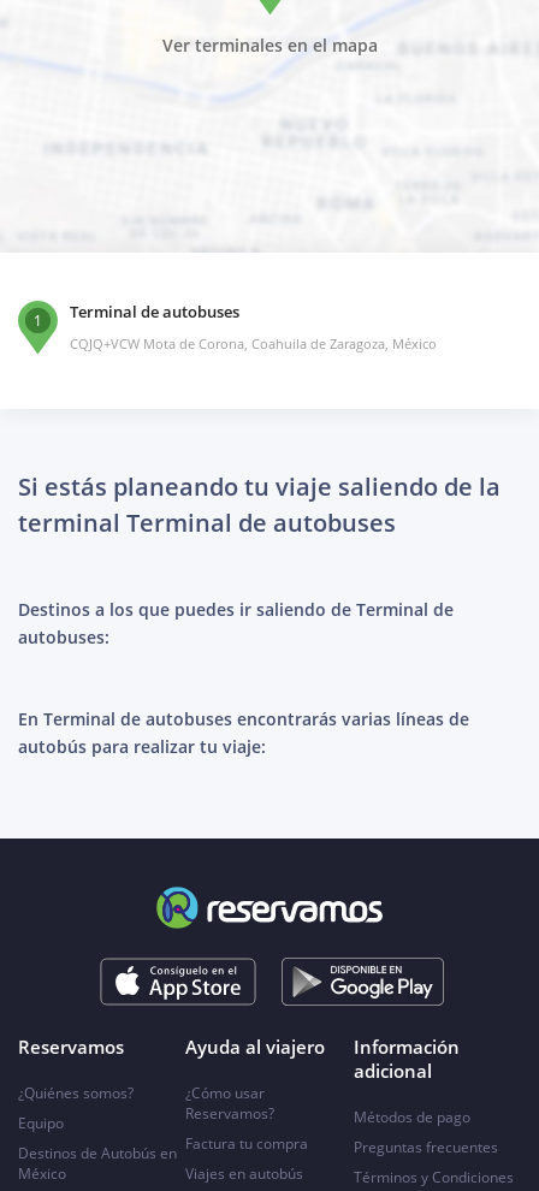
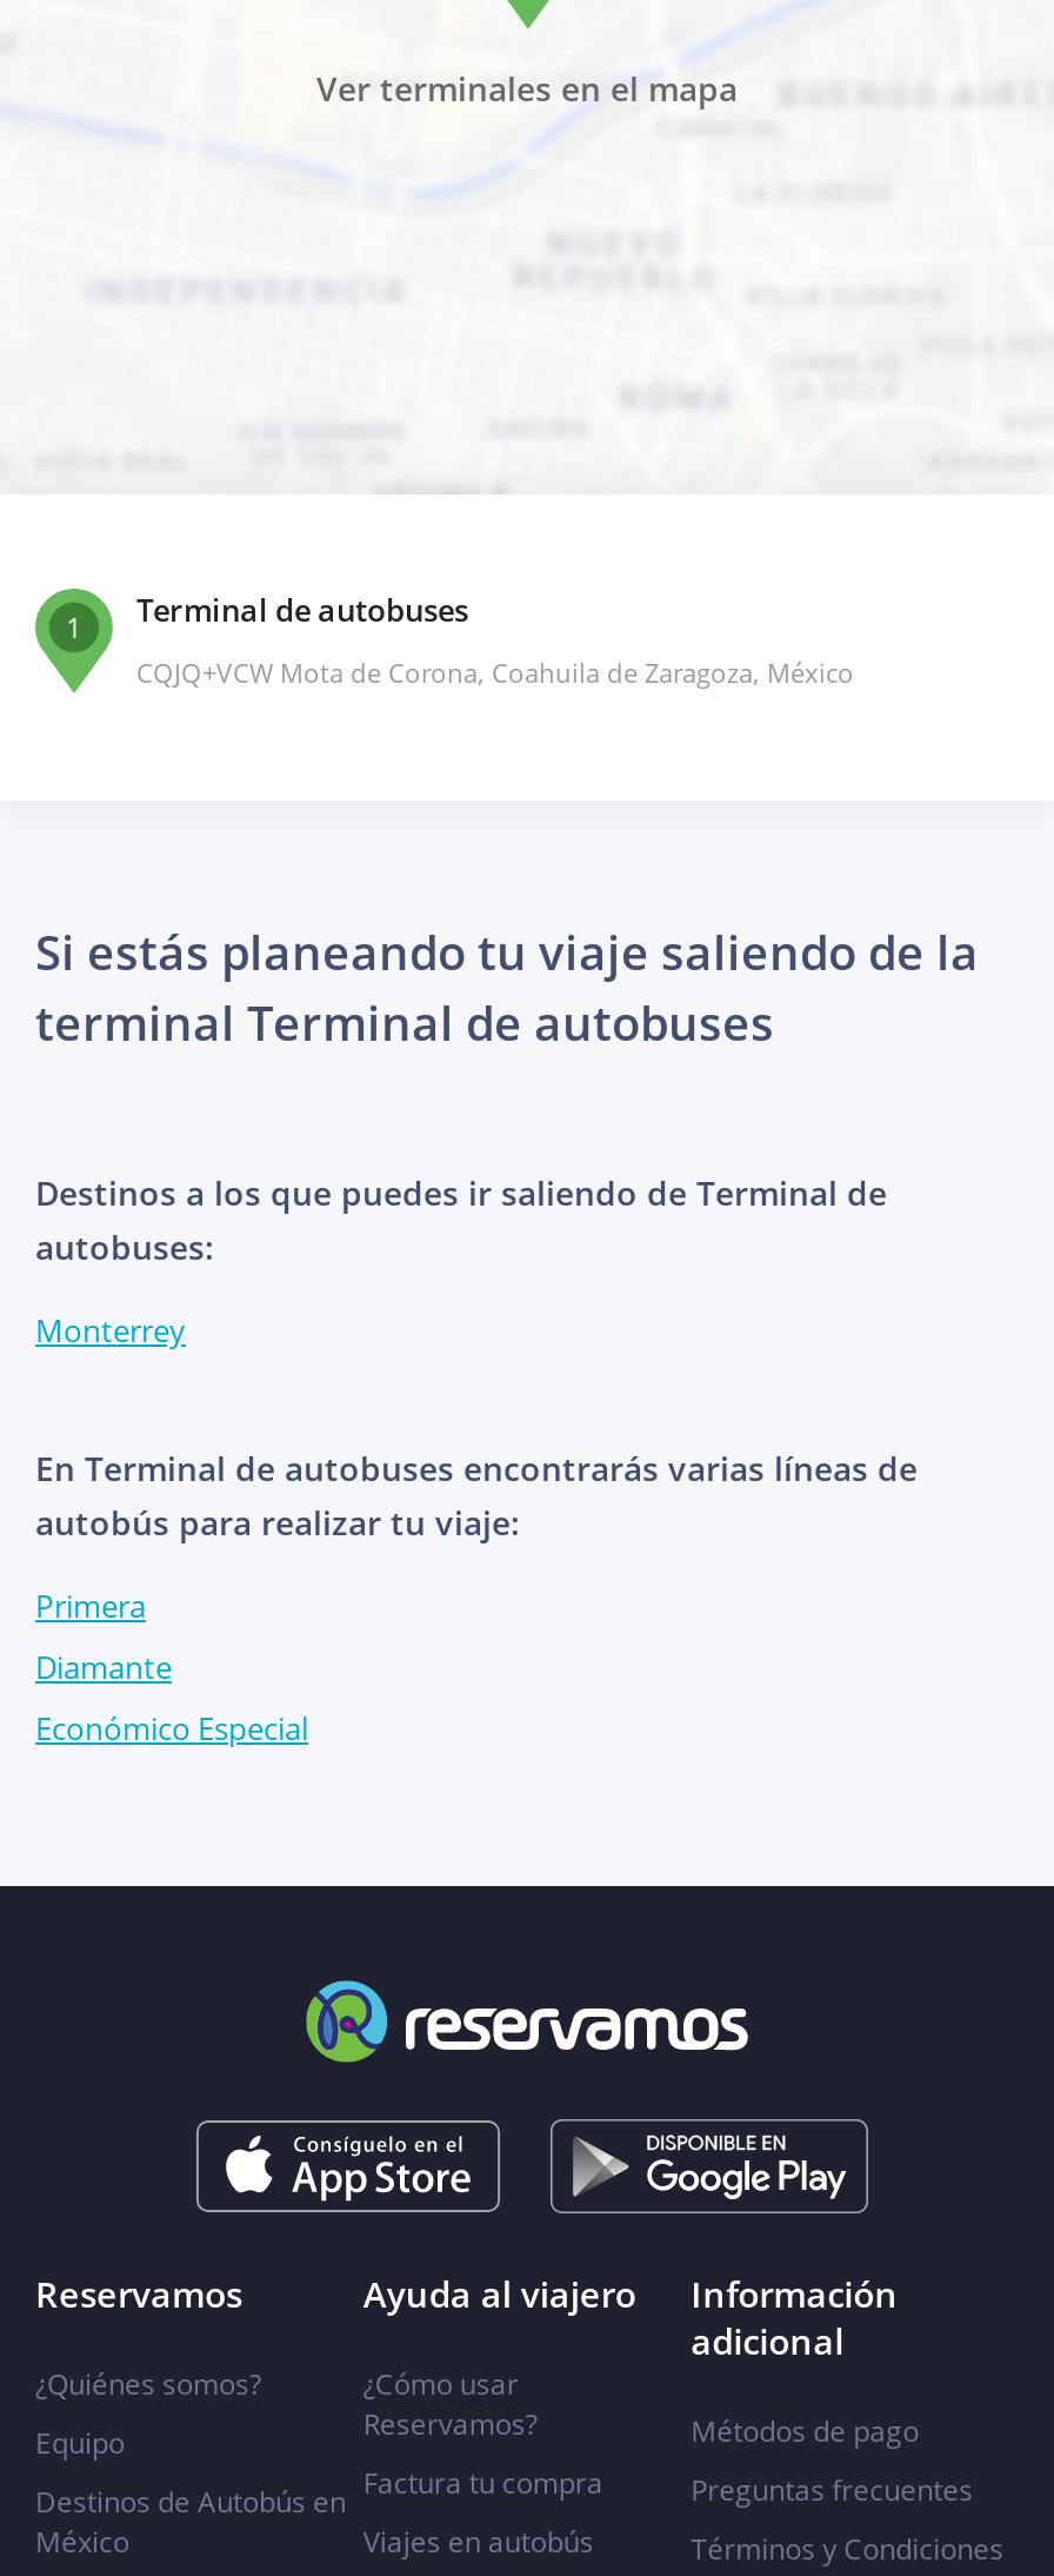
none -> [35,1310,186,1353] Monterrey
none -> [35,1586,308,1751] Primera | Diamante | Económico Especial

